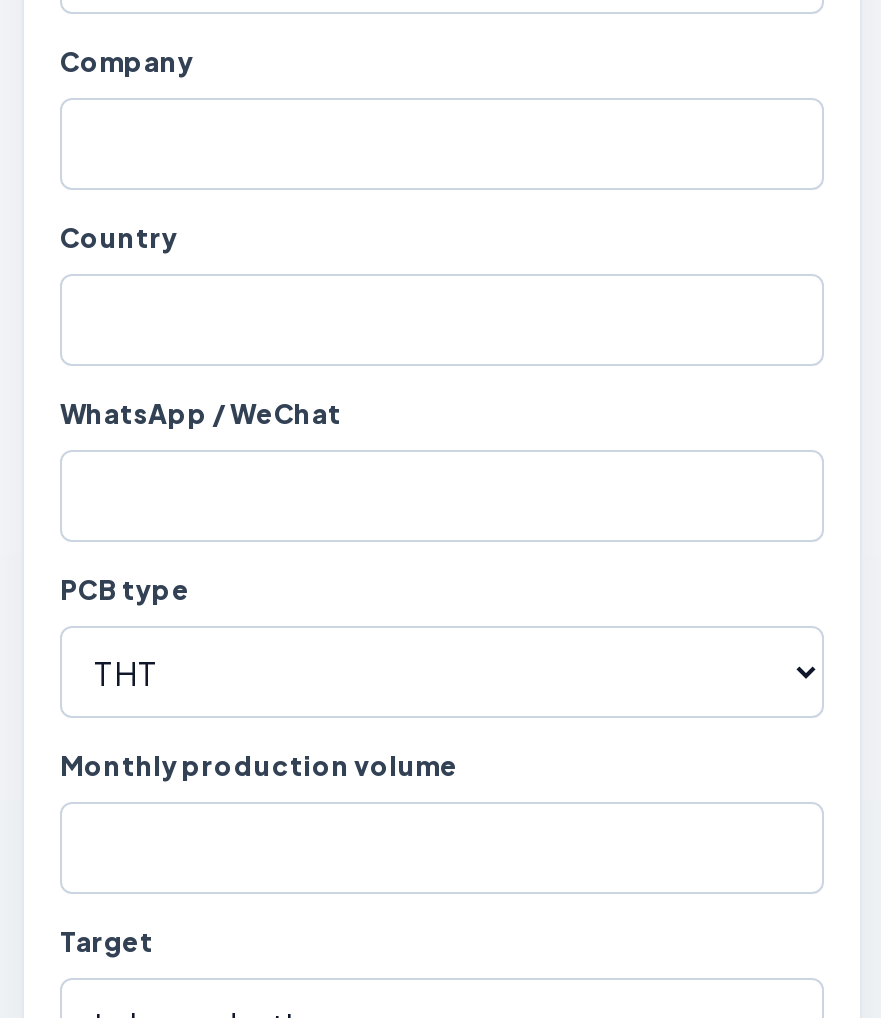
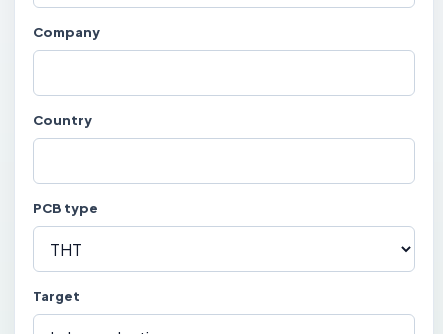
[60,398,342,430] WhatsApp / WeChat -> none
[60,750,458,782] Monthly production volume -> none

